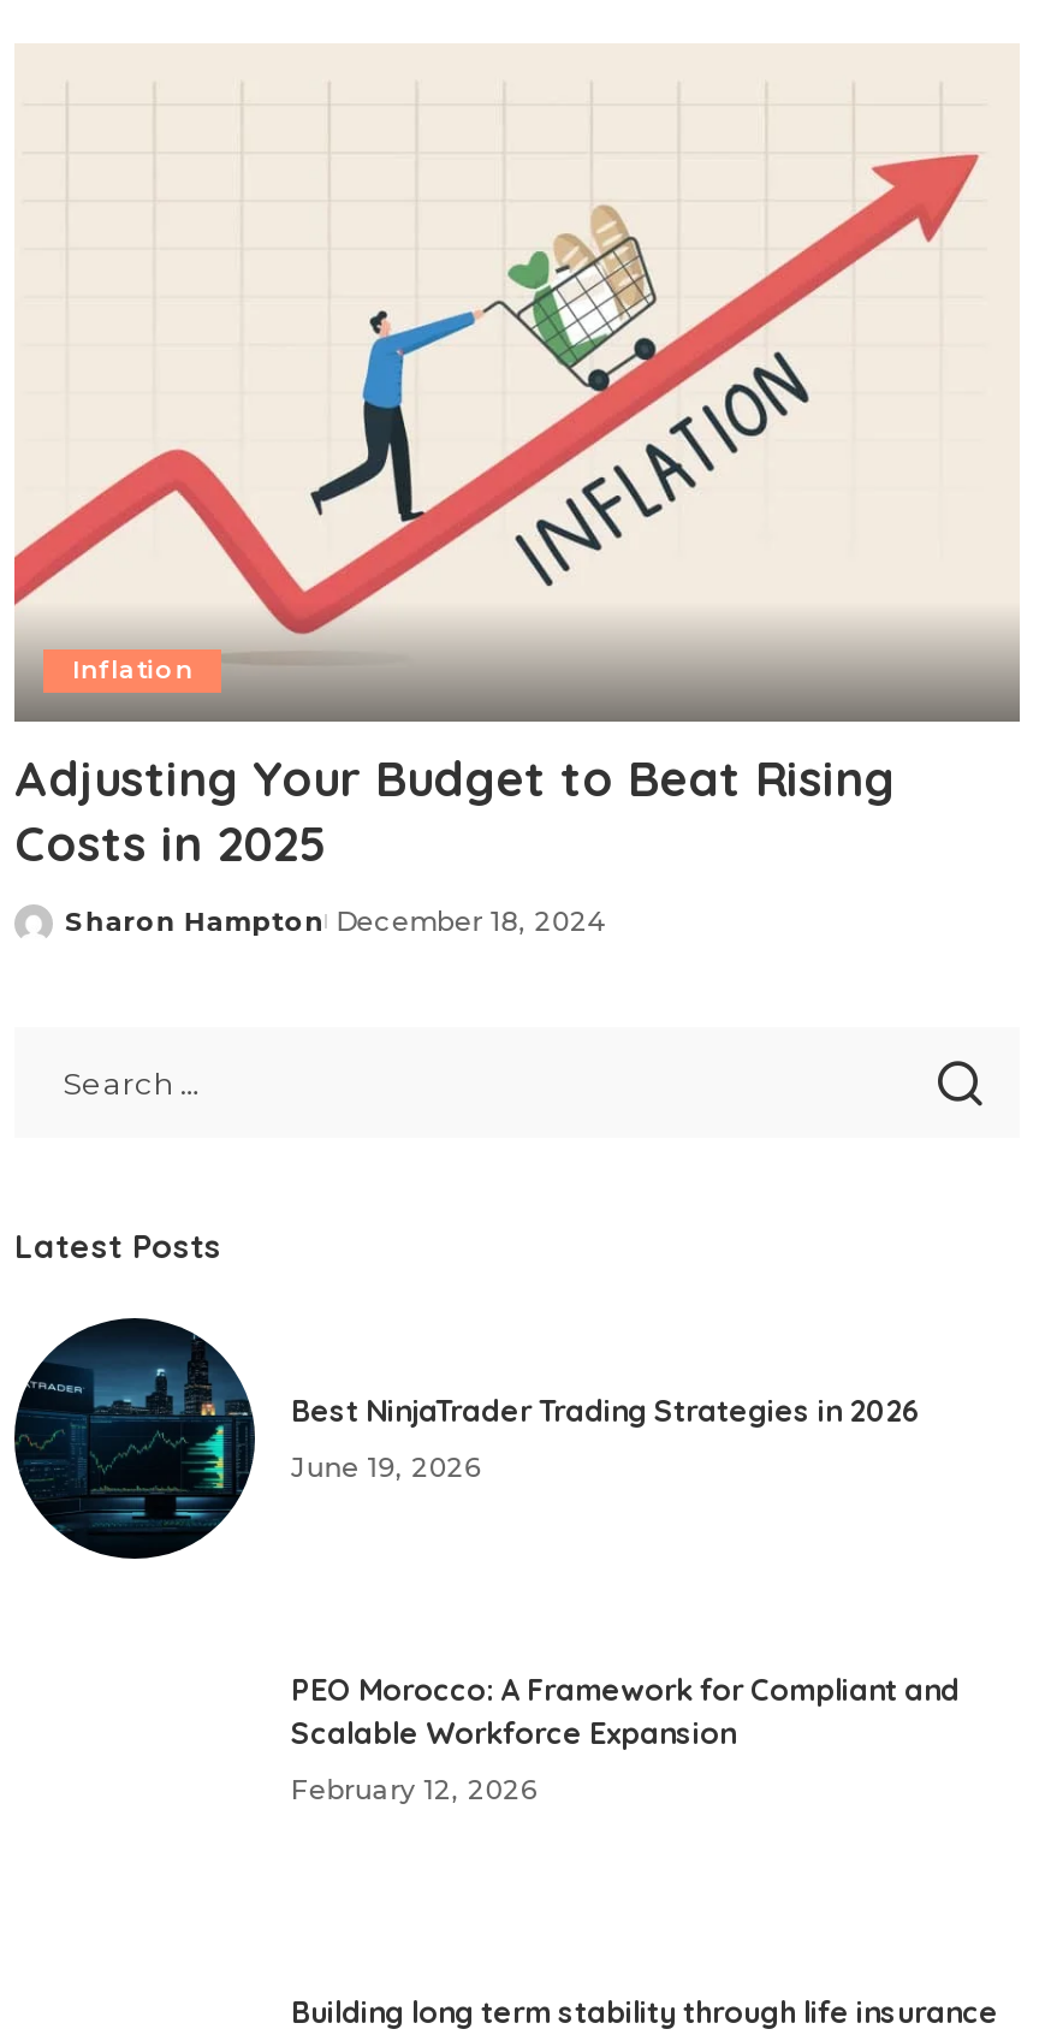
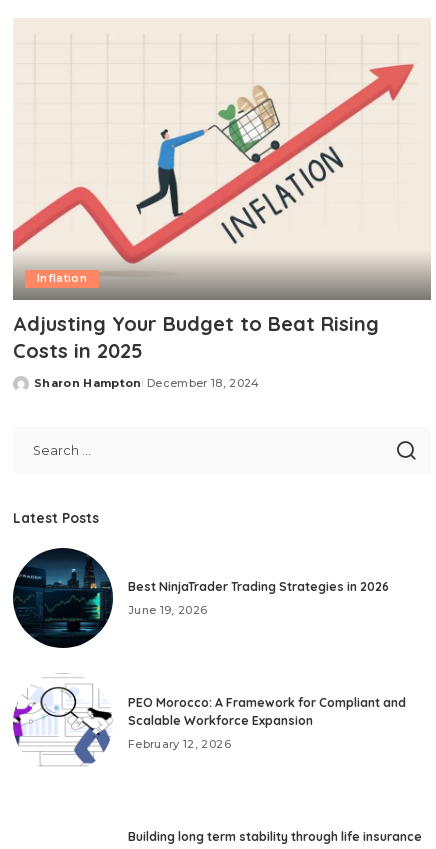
none -> [12,684,113,766] [image]

